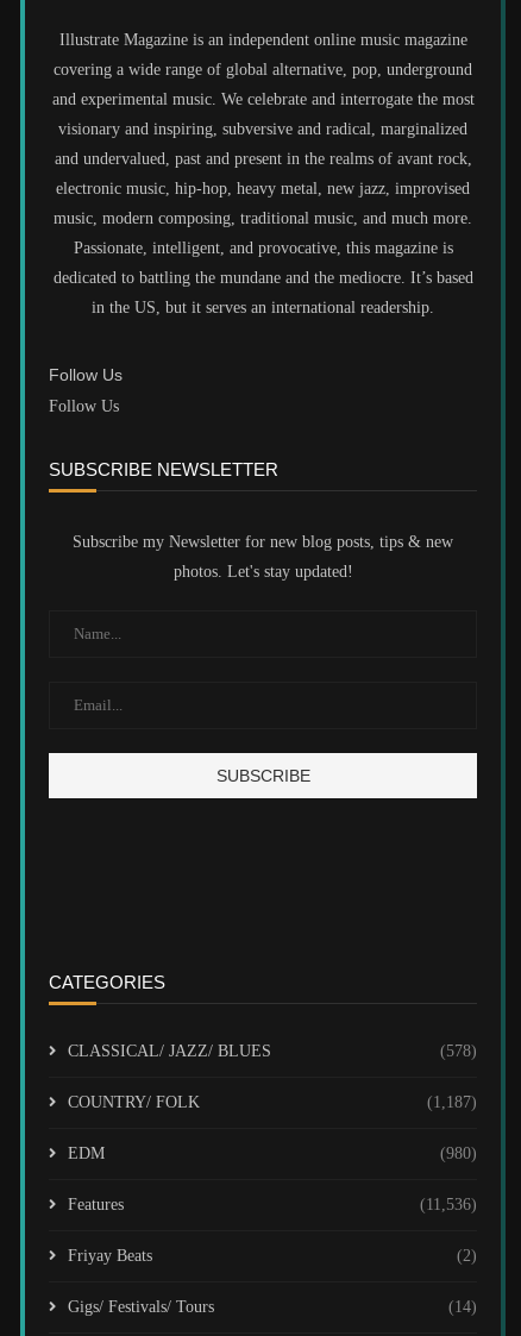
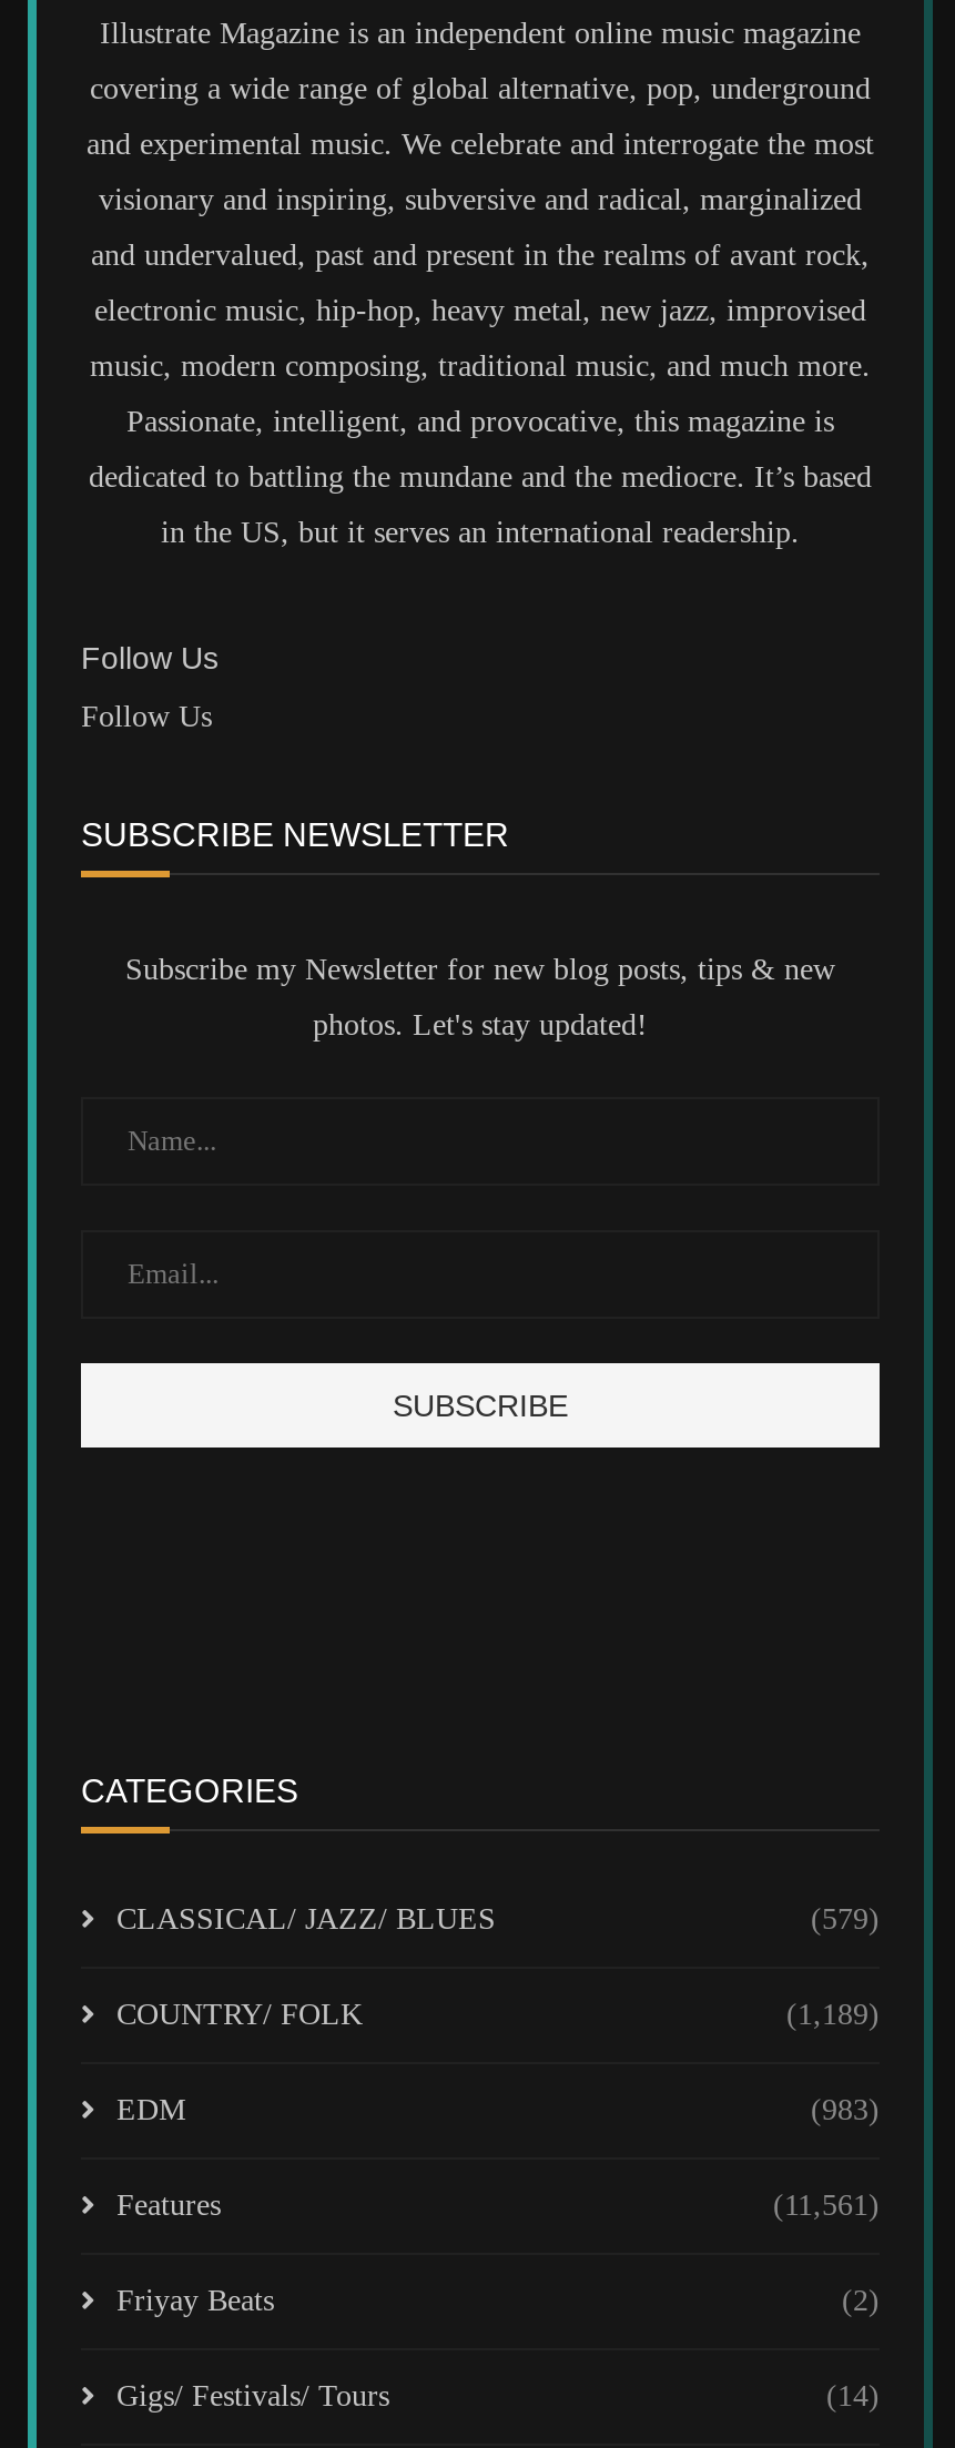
[440,1042,477,1059] (578) -> [811,1901,880,1934] (579)
[427,1093,477,1111] (1,187) -> [786,1997,880,2030] (1,189)
[440,1144,477,1162] (980) -> [811,2092,880,2125] (983)
[420,1195,477,1213] (11,536) -> [773,2187,880,2221] (11,561)

